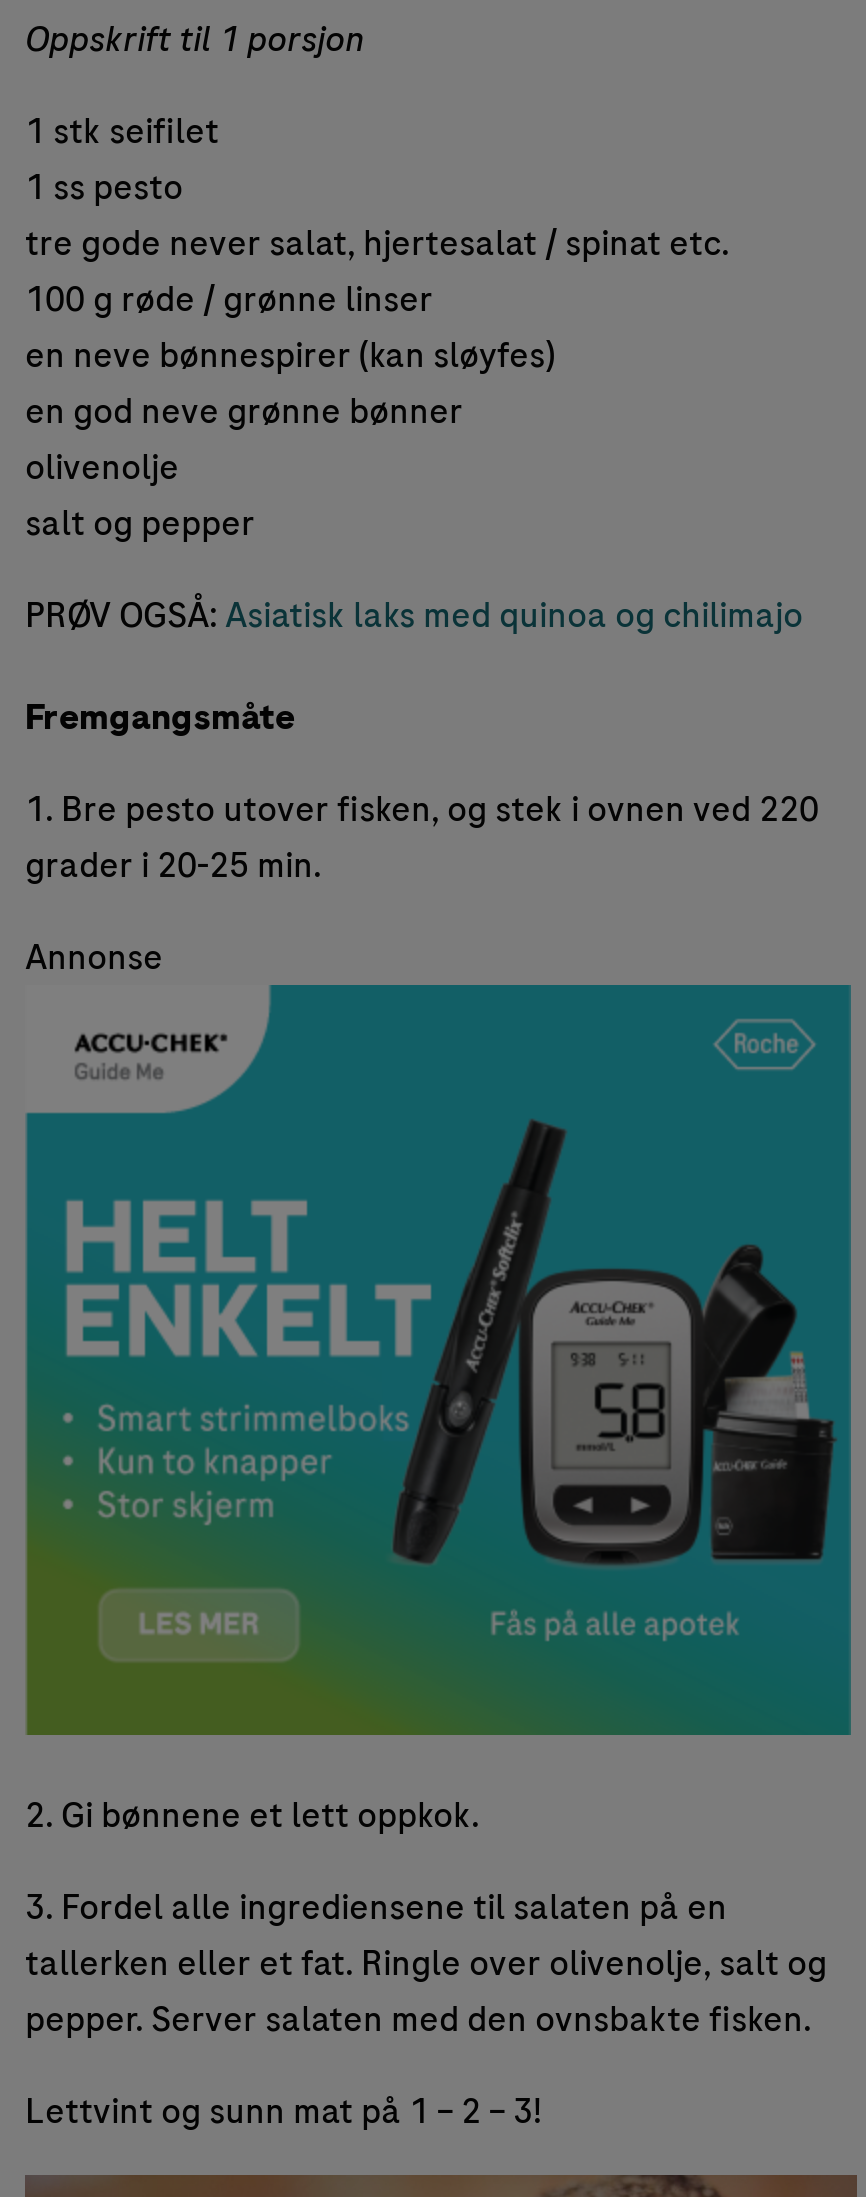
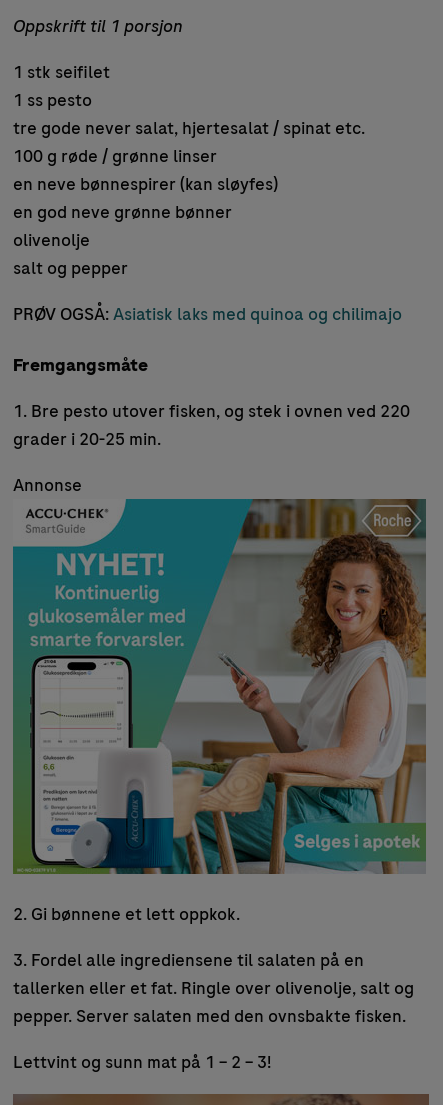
[25,983,853,1737] [image] -> [12,498,427,875] [image]

